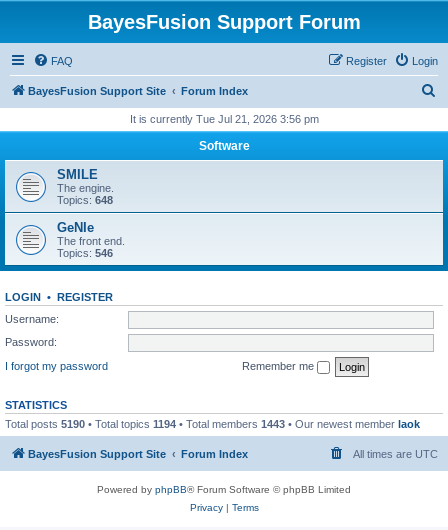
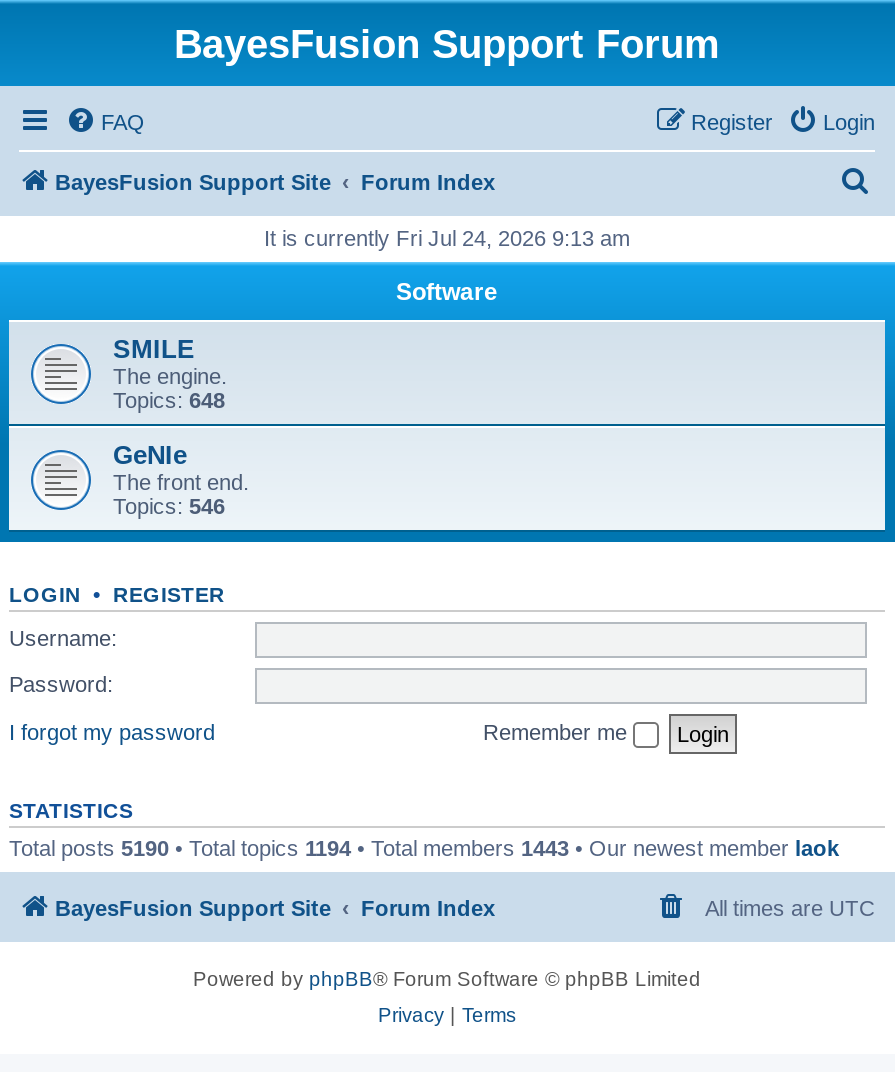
[129,113,318,125] It is currently Tue Jul 21, 2026 3:56 pm -> [264,226,630,250] It is currently Fri Jul 24, 2026 9:13 am

